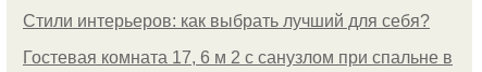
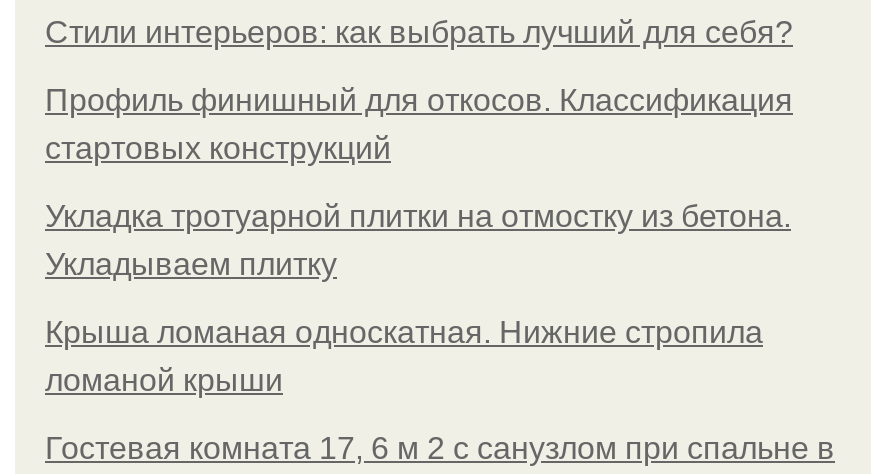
none -> [45,83,793,397] Профиль финишный для откосов. Классификация | стартовых конструкций | Укладка тротуарной плитки на отмостку из бетона. | Укладываем плитку | Крыша ломаная односкатная. Нижние стропила | ломаной крыши

